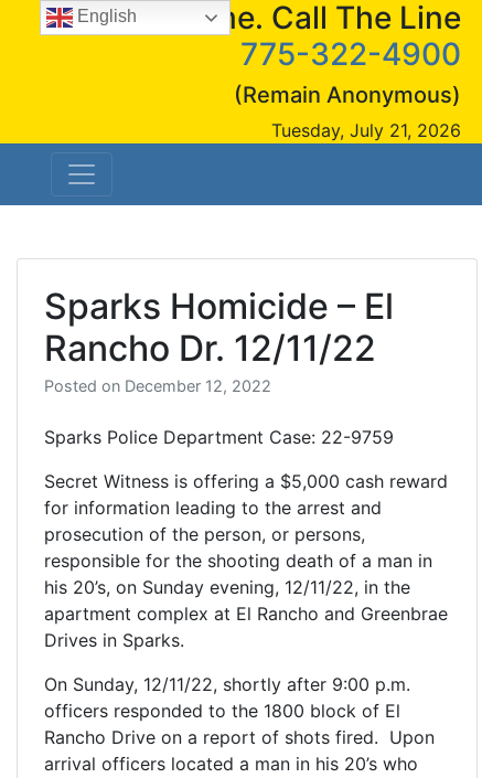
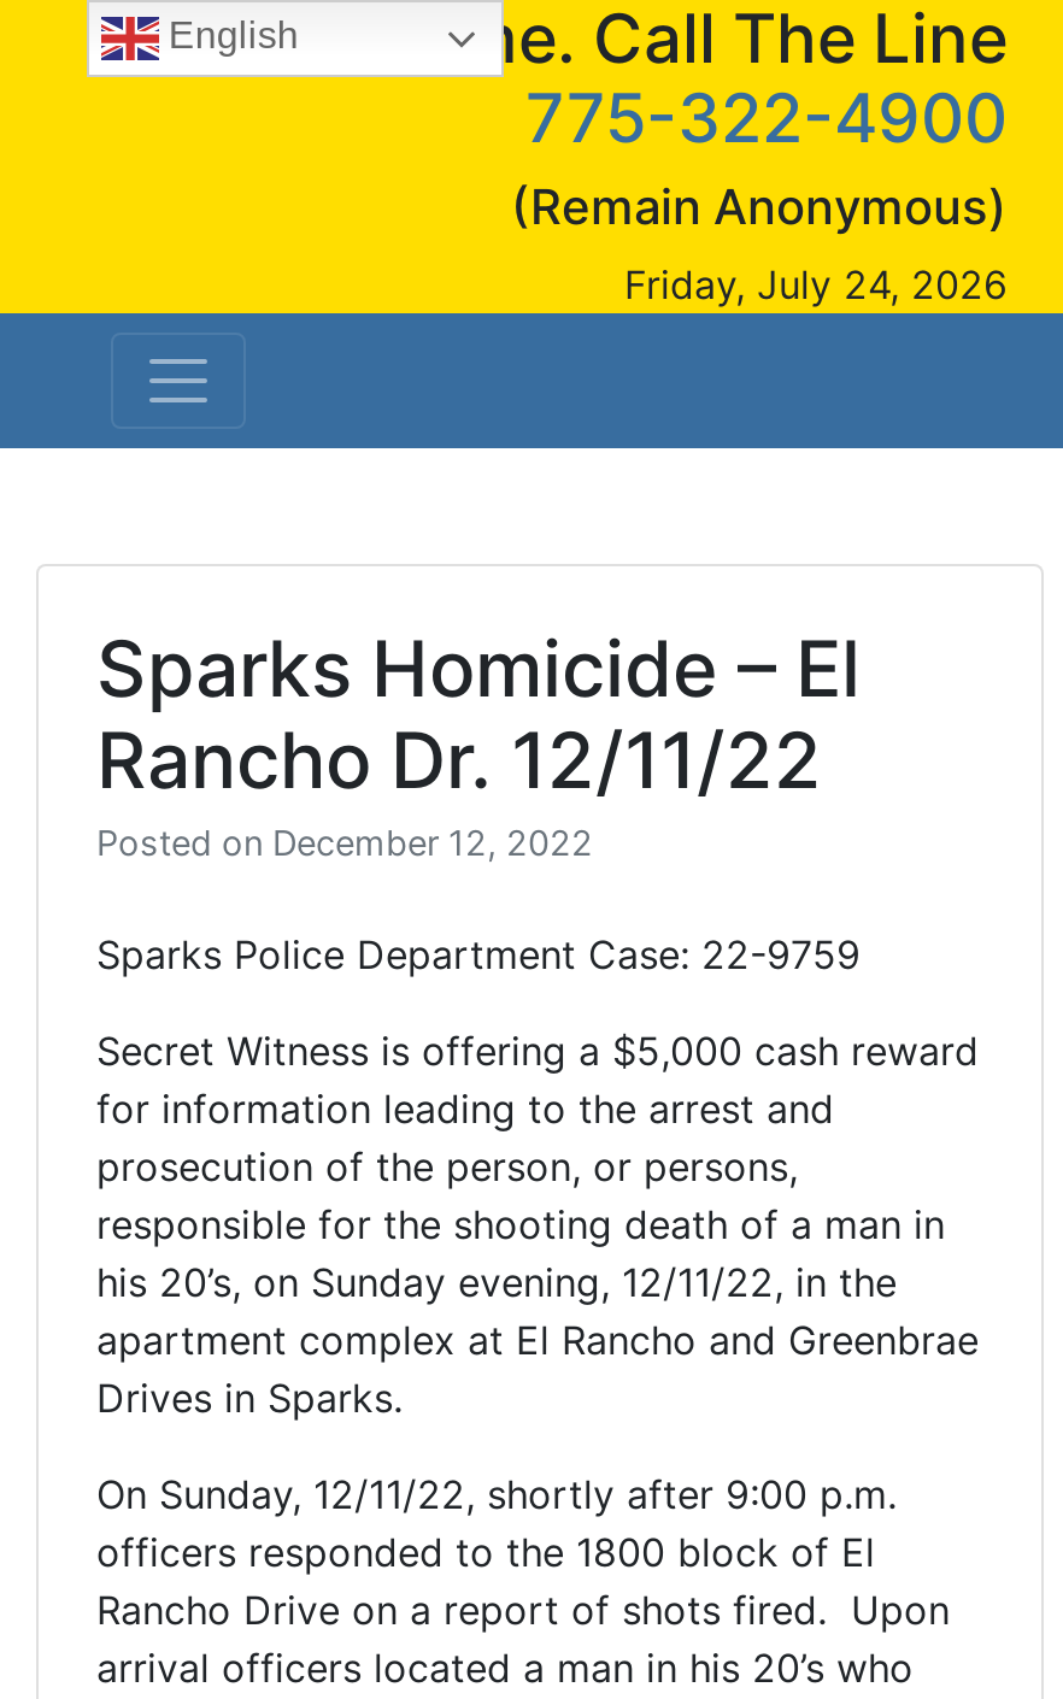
[271,119,461,141] Tuesday, July 21, 2026 -> [624,260,1008,308] Friday, July 24, 2026

